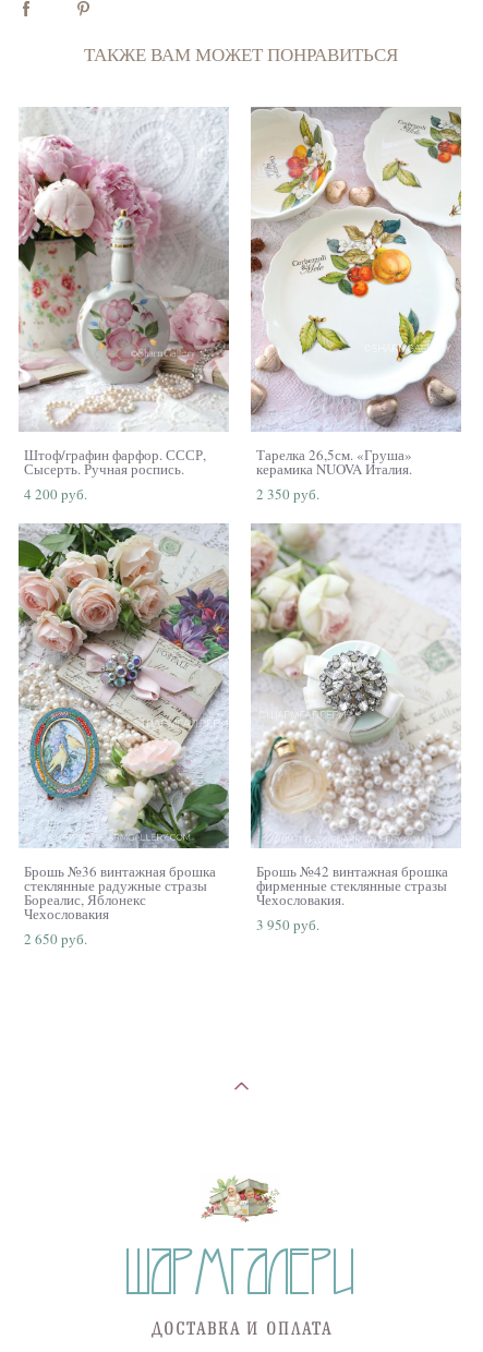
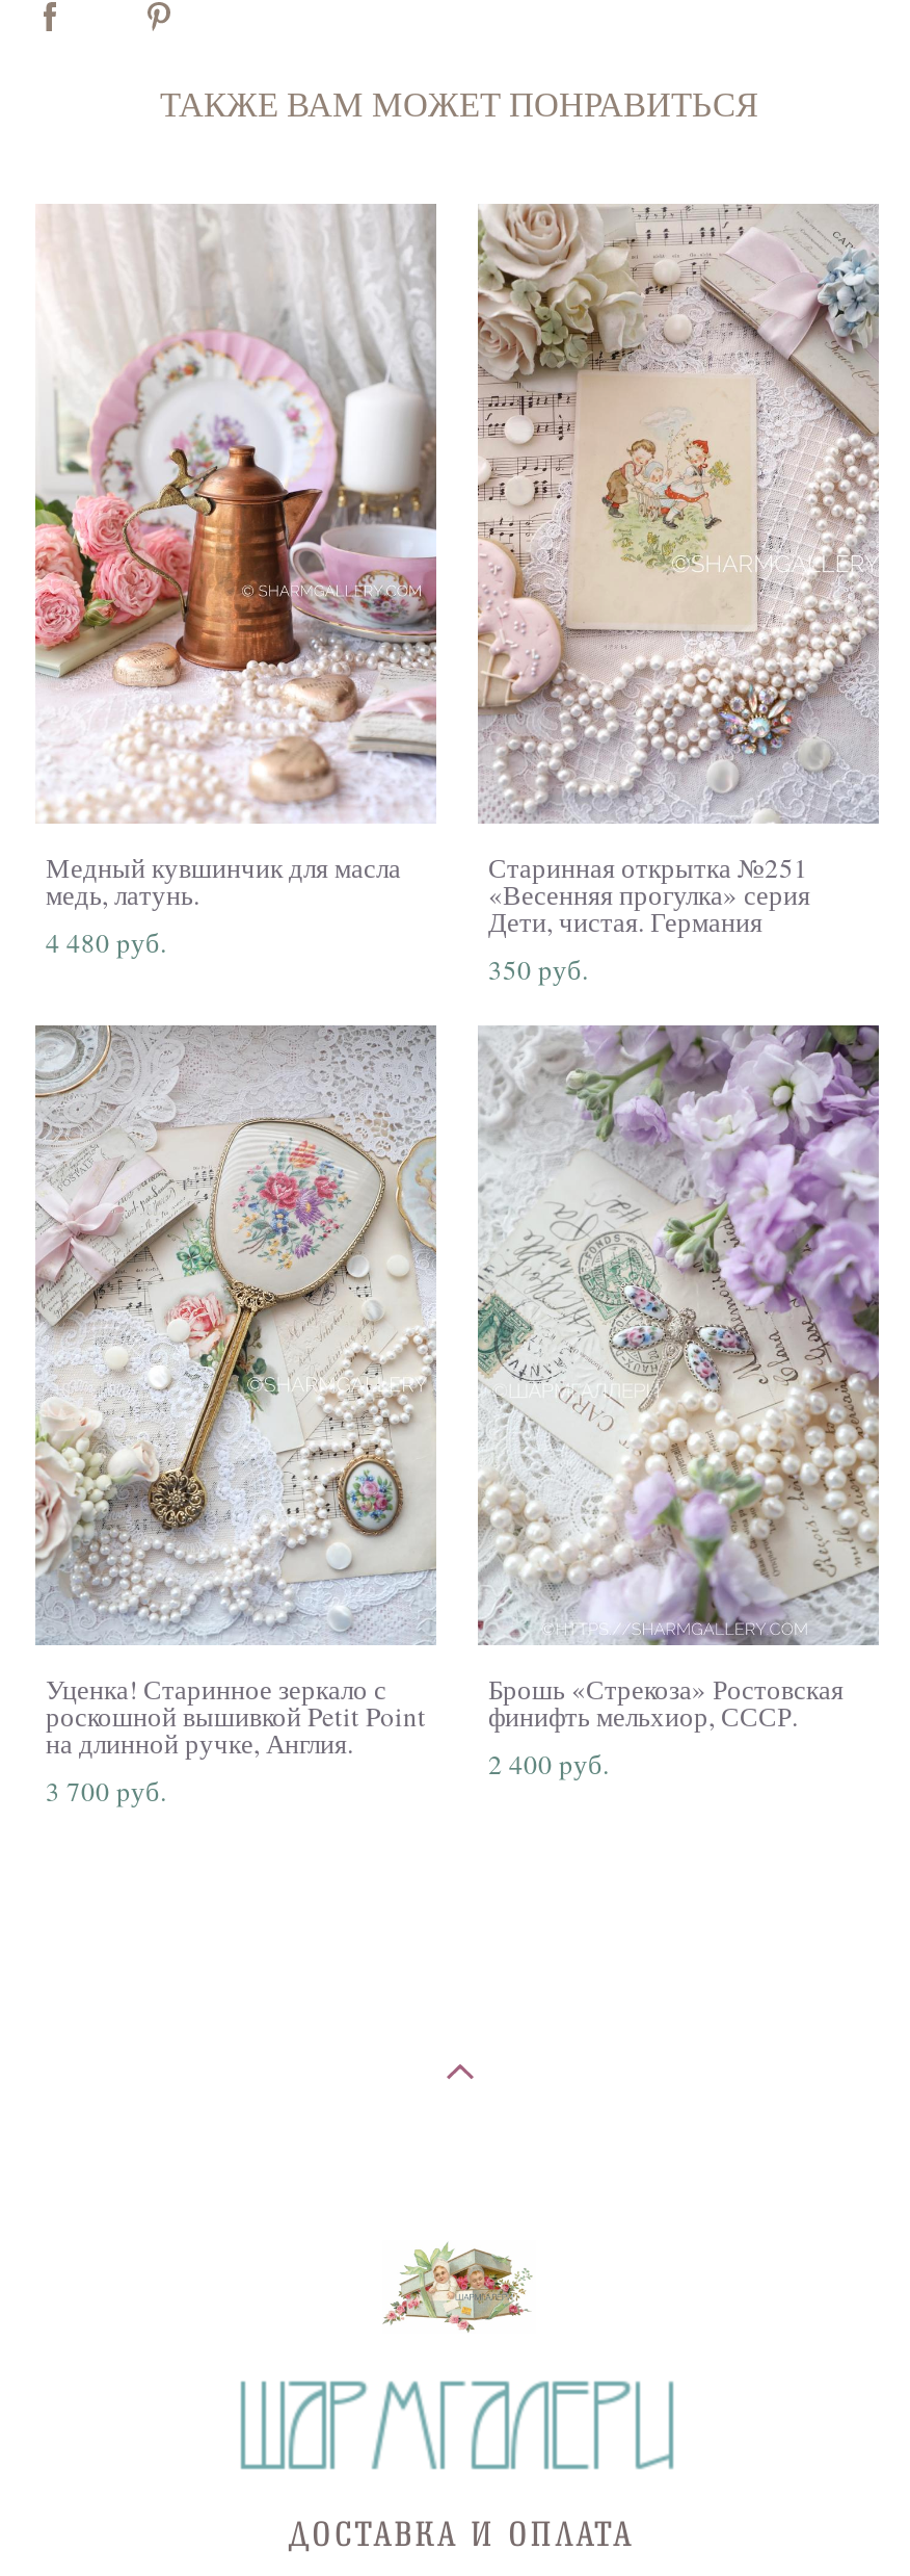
[17,108,230,504] [image] | Штоф/графин фарфор. СССР, | Сысерть. Ручная роспись. | 4 200 pуб. -> [33,204,438,961] [image] | Медный кувшинчик для масла | медь, латунь. | 4 480 pуб.
[250,107,462,504] [image] | Тарелка 26,5см. «Груша» | керамика NUOVA Италия. | 2 350 pуб. -> [476,204,881,988] [image] | Старинная открытка №251 | «Весенняя прогулка» серия | Дети, чистая. Германия | 350 pуб.
[17,522,229,949] [image] | Брошь №36 винтажная брошка | стеклянные радужные стразы | Бореалис, Яблонекс | Чехословакия | 2 650 pуб. -> [33,998,438,1810] [image] | Уценка! Старинное зеркало с | роскошной вышивкой Petit Point | на длинной ручке, Англия. | 3 700 pуб.
[250,523,461,934] [image] | Брошь №42 винтажная брошка | фирменные стеклянные стразы | Чехословакия. | 3 950 pуб. -> [476,1000,881,1783] [image] | Брошь «Стрекоза» Ростовская | финифть мельхиор, СССР. | 2 400 pуб.

